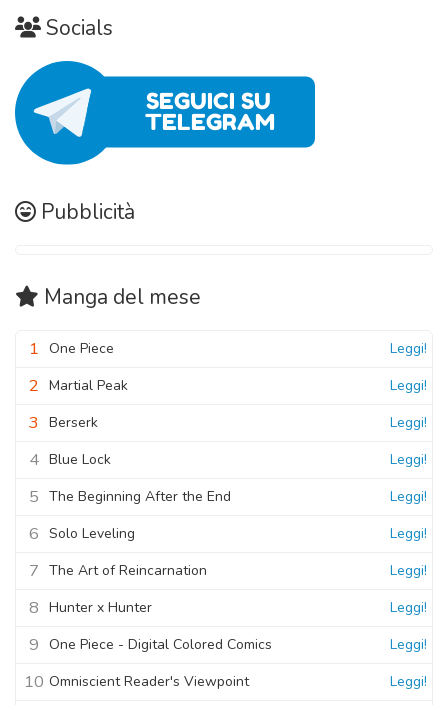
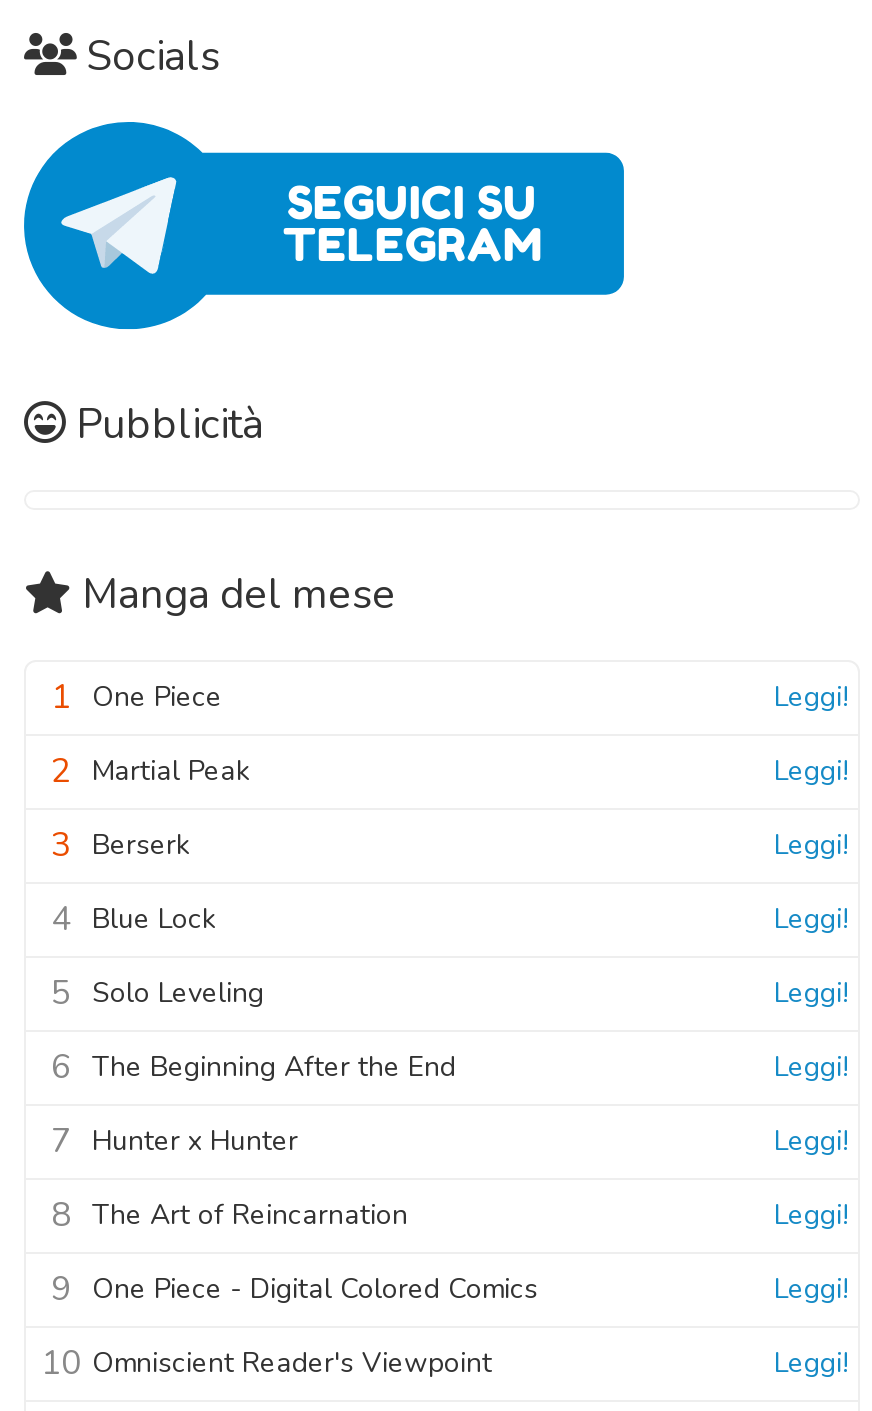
[28,485,231,508] 5 The Beginning After the End -> [51,970,264,1016] 5 Solo Leveling
[28,522,135,545] 6 Solo Leveling -> [51,1044,456,1090] 6 The Beginning After the End
[28,559,207,582] 7 The Art of Reincarnation -> [51,1118,298,1164] 7 Hunter x Hunter
[28,596,152,619] 8 Hunter x Hunter -> [51,1192,408,1238] 8 The Art of Reincarnation

